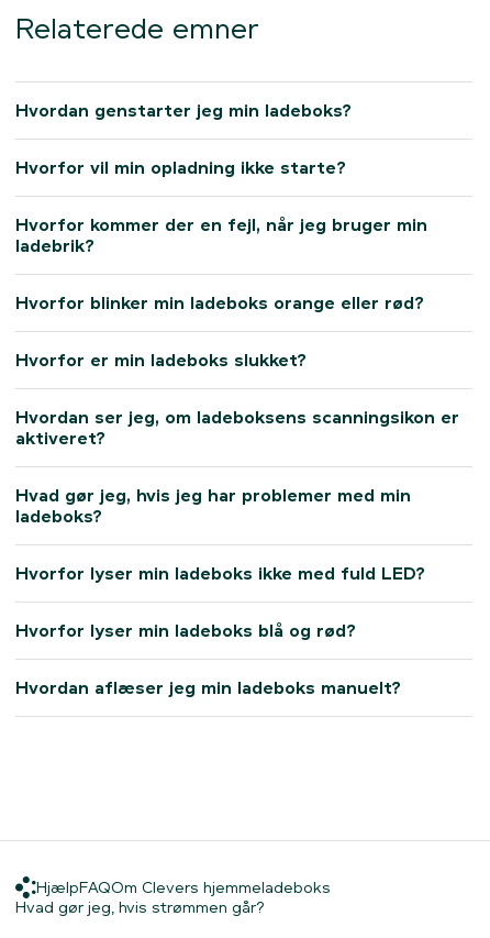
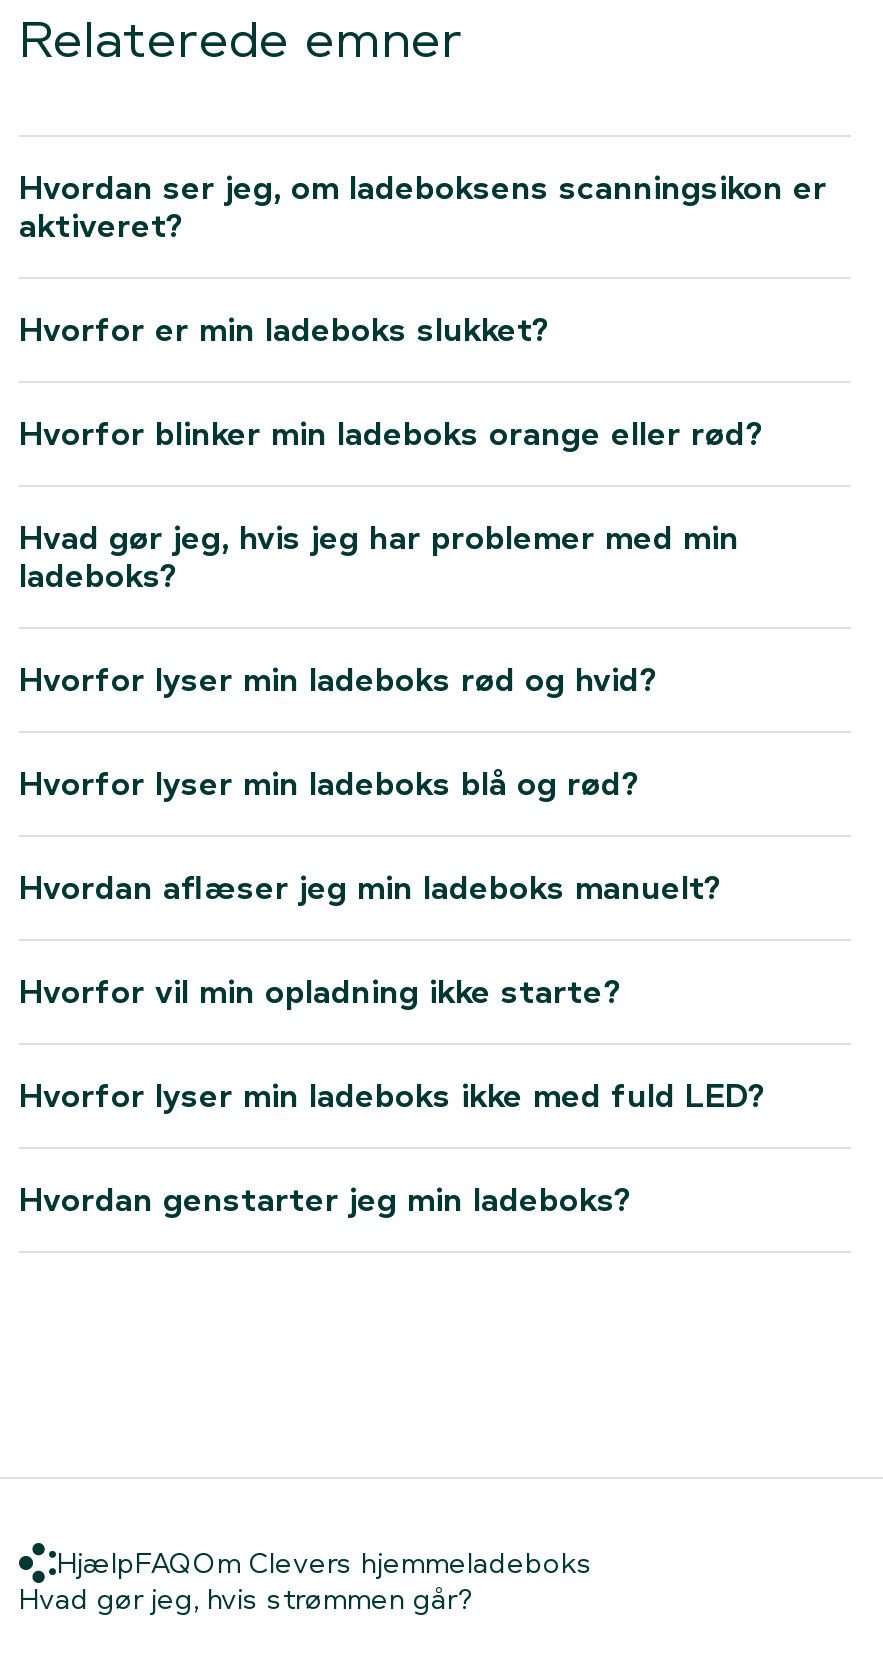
moved [15,101,352,177] -> [19,975,631,1217]: Hvordan genstarter jeg min ladeboks? | Hvorfor vil min opladning ikke starte?
[15,216,427,255] Hvorfor kommer der en fejl, når jeg bruger min | ladebrik? -> none
moved [15,294,424,369] -> [19,313,763,451]: Hvorfor blinker min ladeboks orange eller rød? | Hvorfor er min ladeboks slukket?
moved [15,408,459,448] -> [19,171,827,243]: Hvordan ser jeg, om ladeboksens scanningsikon er | aktiveret?
moved [15,486,411,526] -> [19,521,739,593]: Hvad gør jeg, hvis jeg har problemer med min | ladeboks?
none -> [19,663,657,697] Hvorfor lyser min ladeboks rød og hvid?
moved [15,564,425,583] -> [19,1079,765,1113]: Hvorfor lyser min ladeboks ikke med fuld LED?
moved [15,621,401,697] -> [19,767,721,905]: Hvorfor lyser min ladeboks blå og rød? | Hvordan aflæser jeg min ladeboks manuelt?

